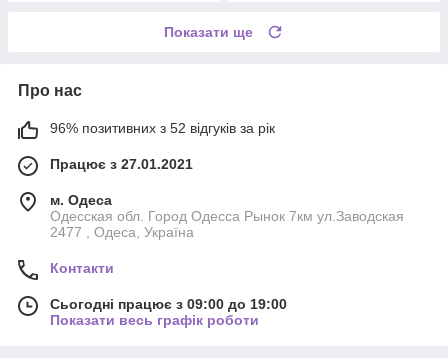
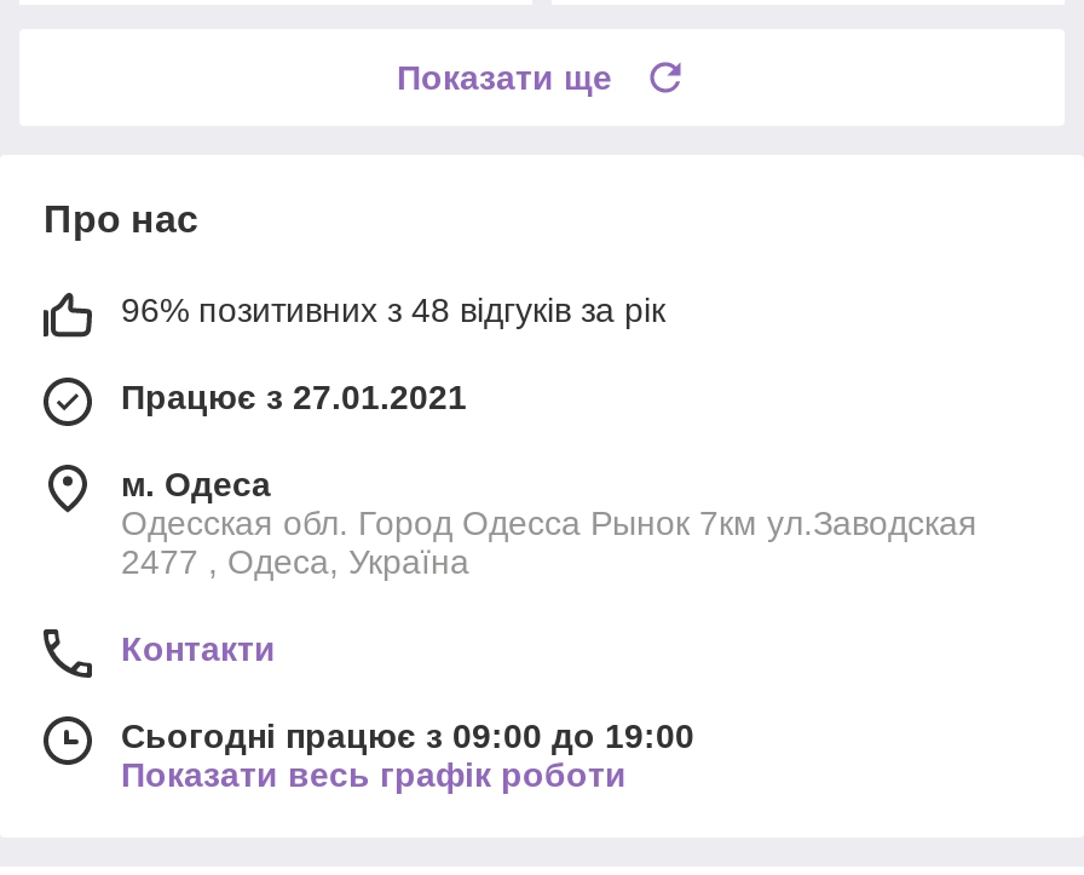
[50,120,275,136] 96% позитивних з 52 відгуків за рік -> [121,292,665,330] 96% позитивних з 48 відгуків за рік

